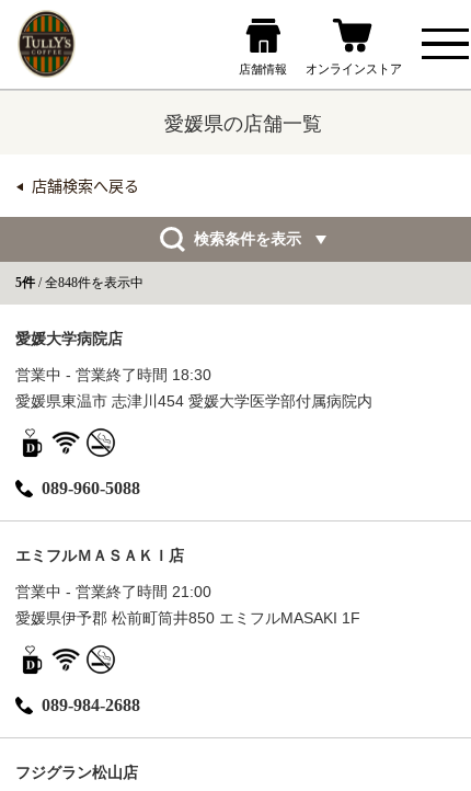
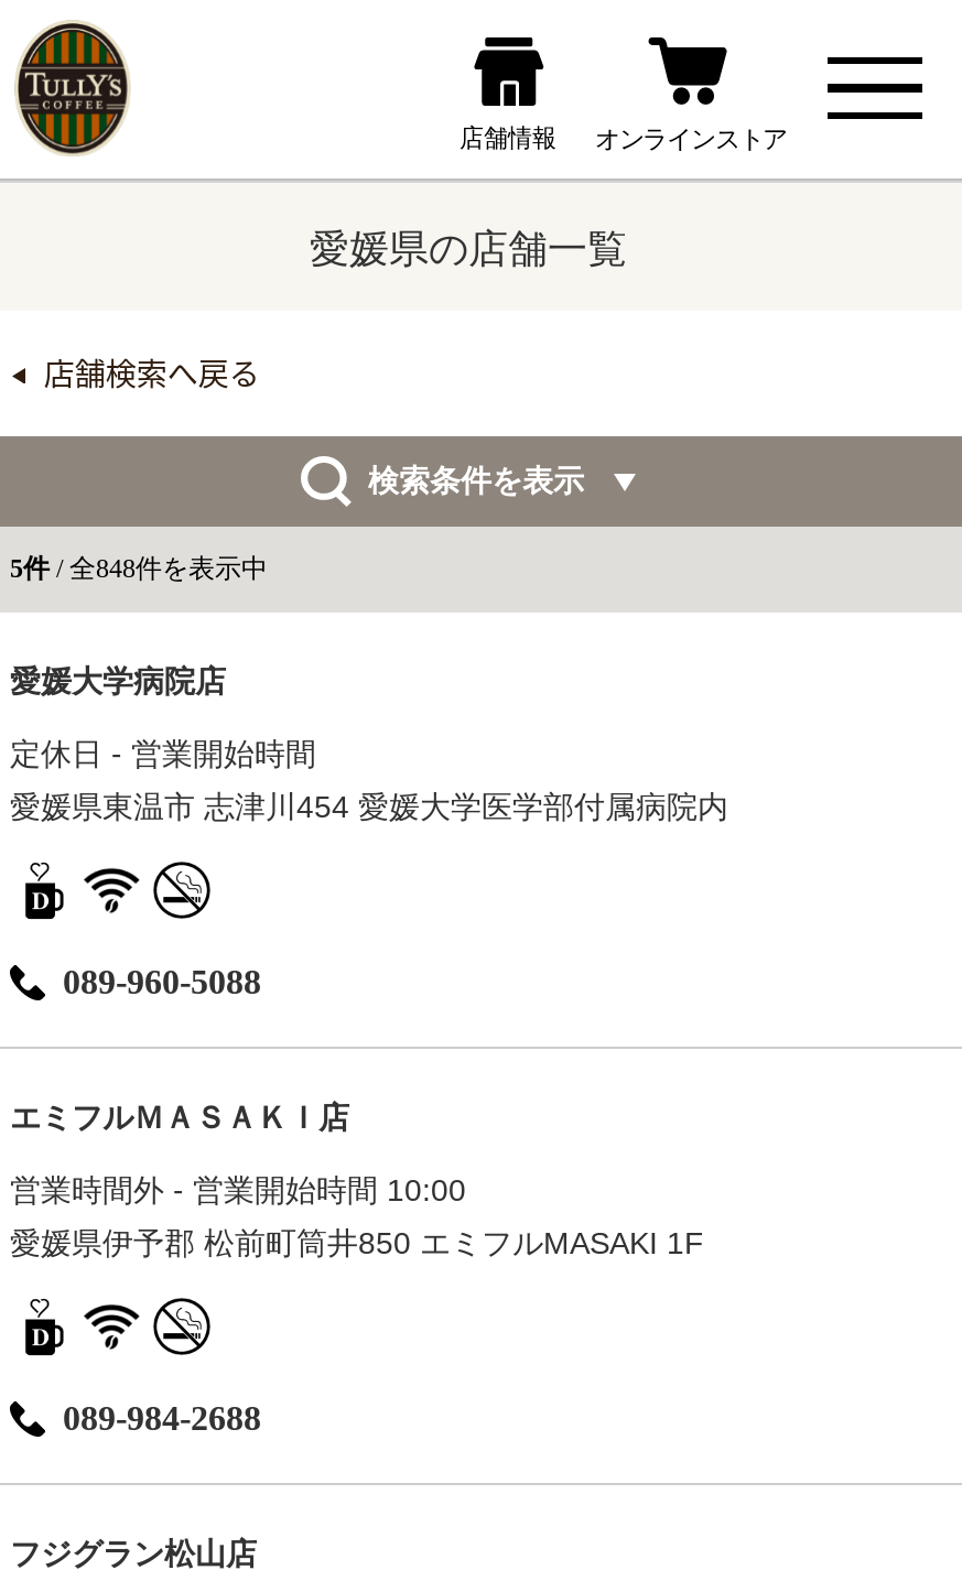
[15,366,211,384] 営業中 - 営業終了時間 18:30 -> [10,736,316,771] 定休日 - 営業開始時間
[15,583,211,600] 営業中 - 営業終了時間 21:00 -> [10,1172,466,1208] 営業時間外 - 営業開始時間 10:00

